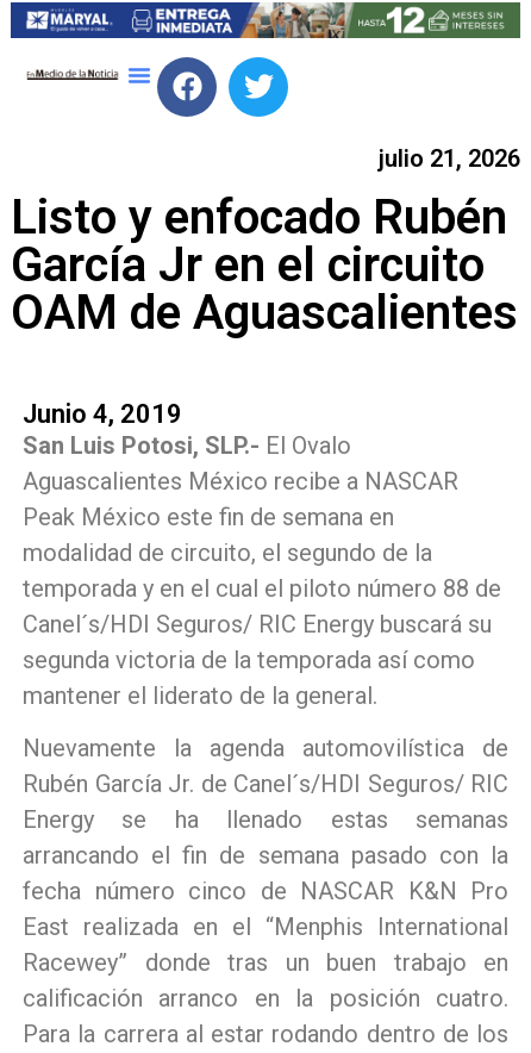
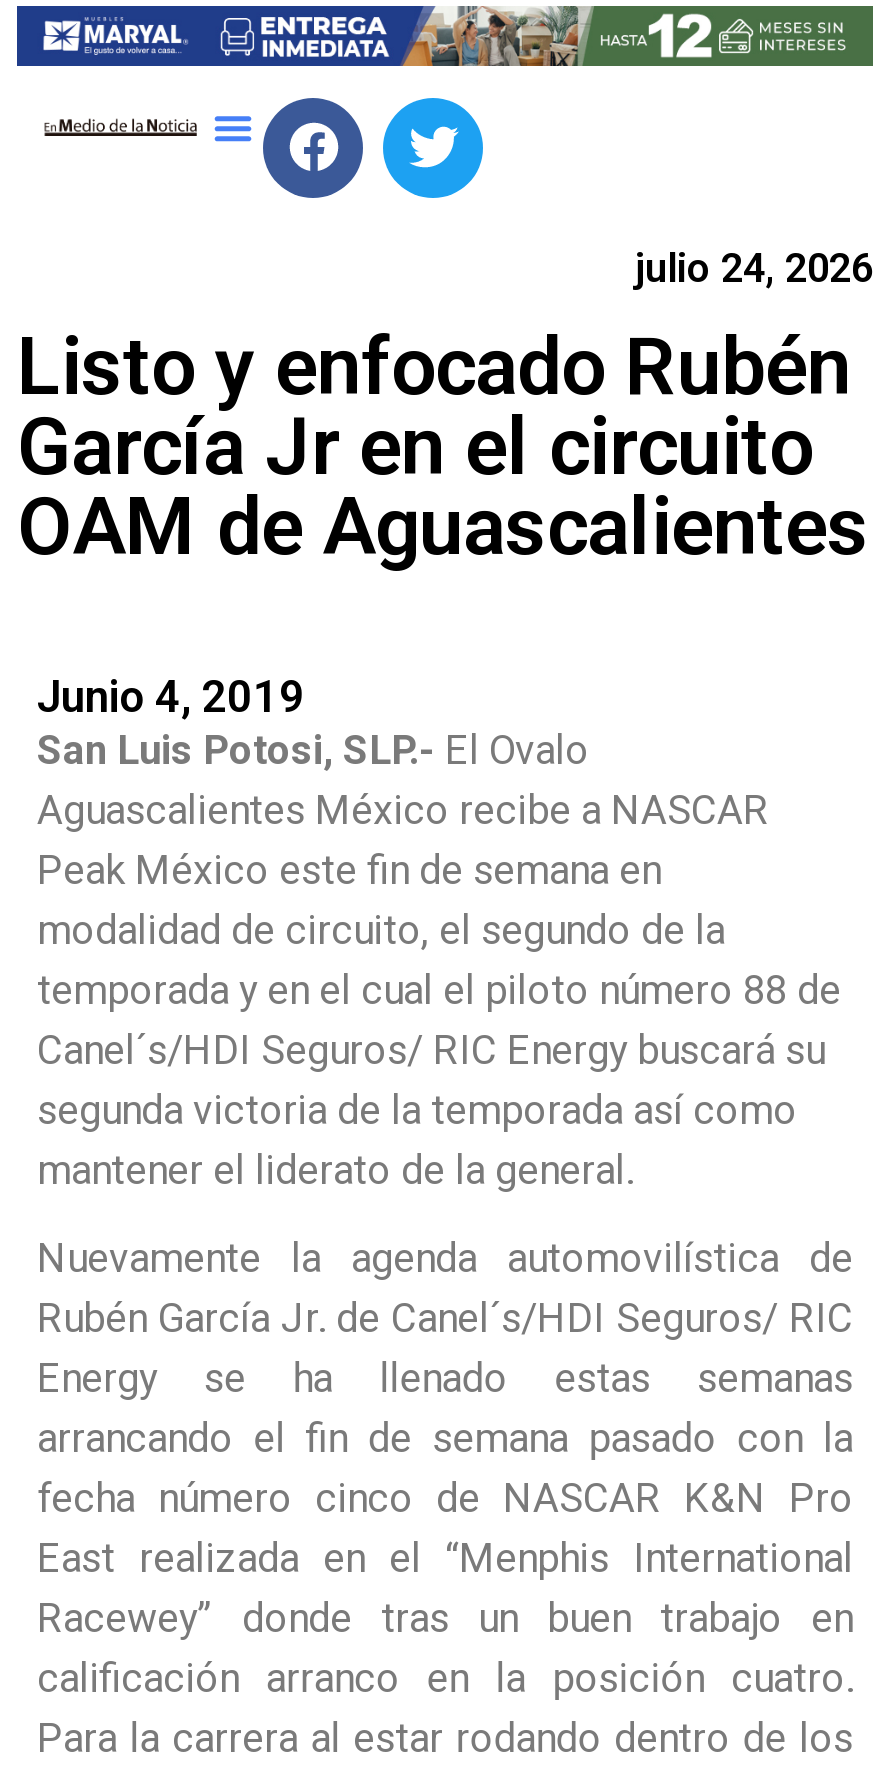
[379,144,520,173] julio 21, 2026 -> [635,244,873,292] julio 24, 2026

